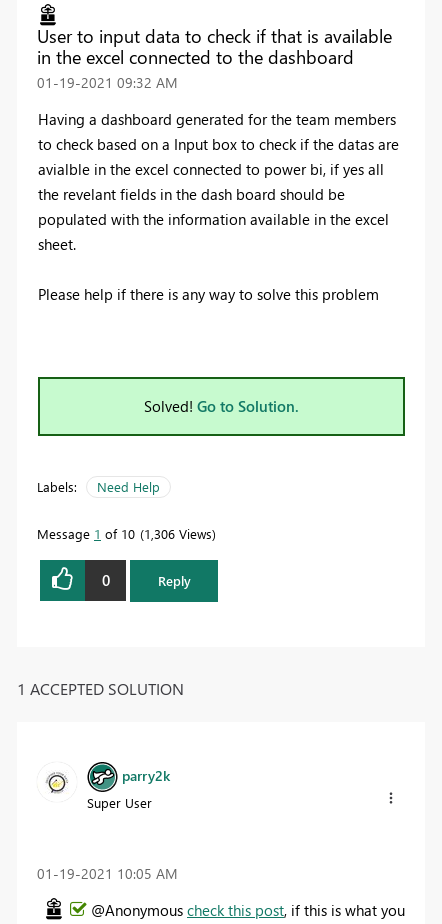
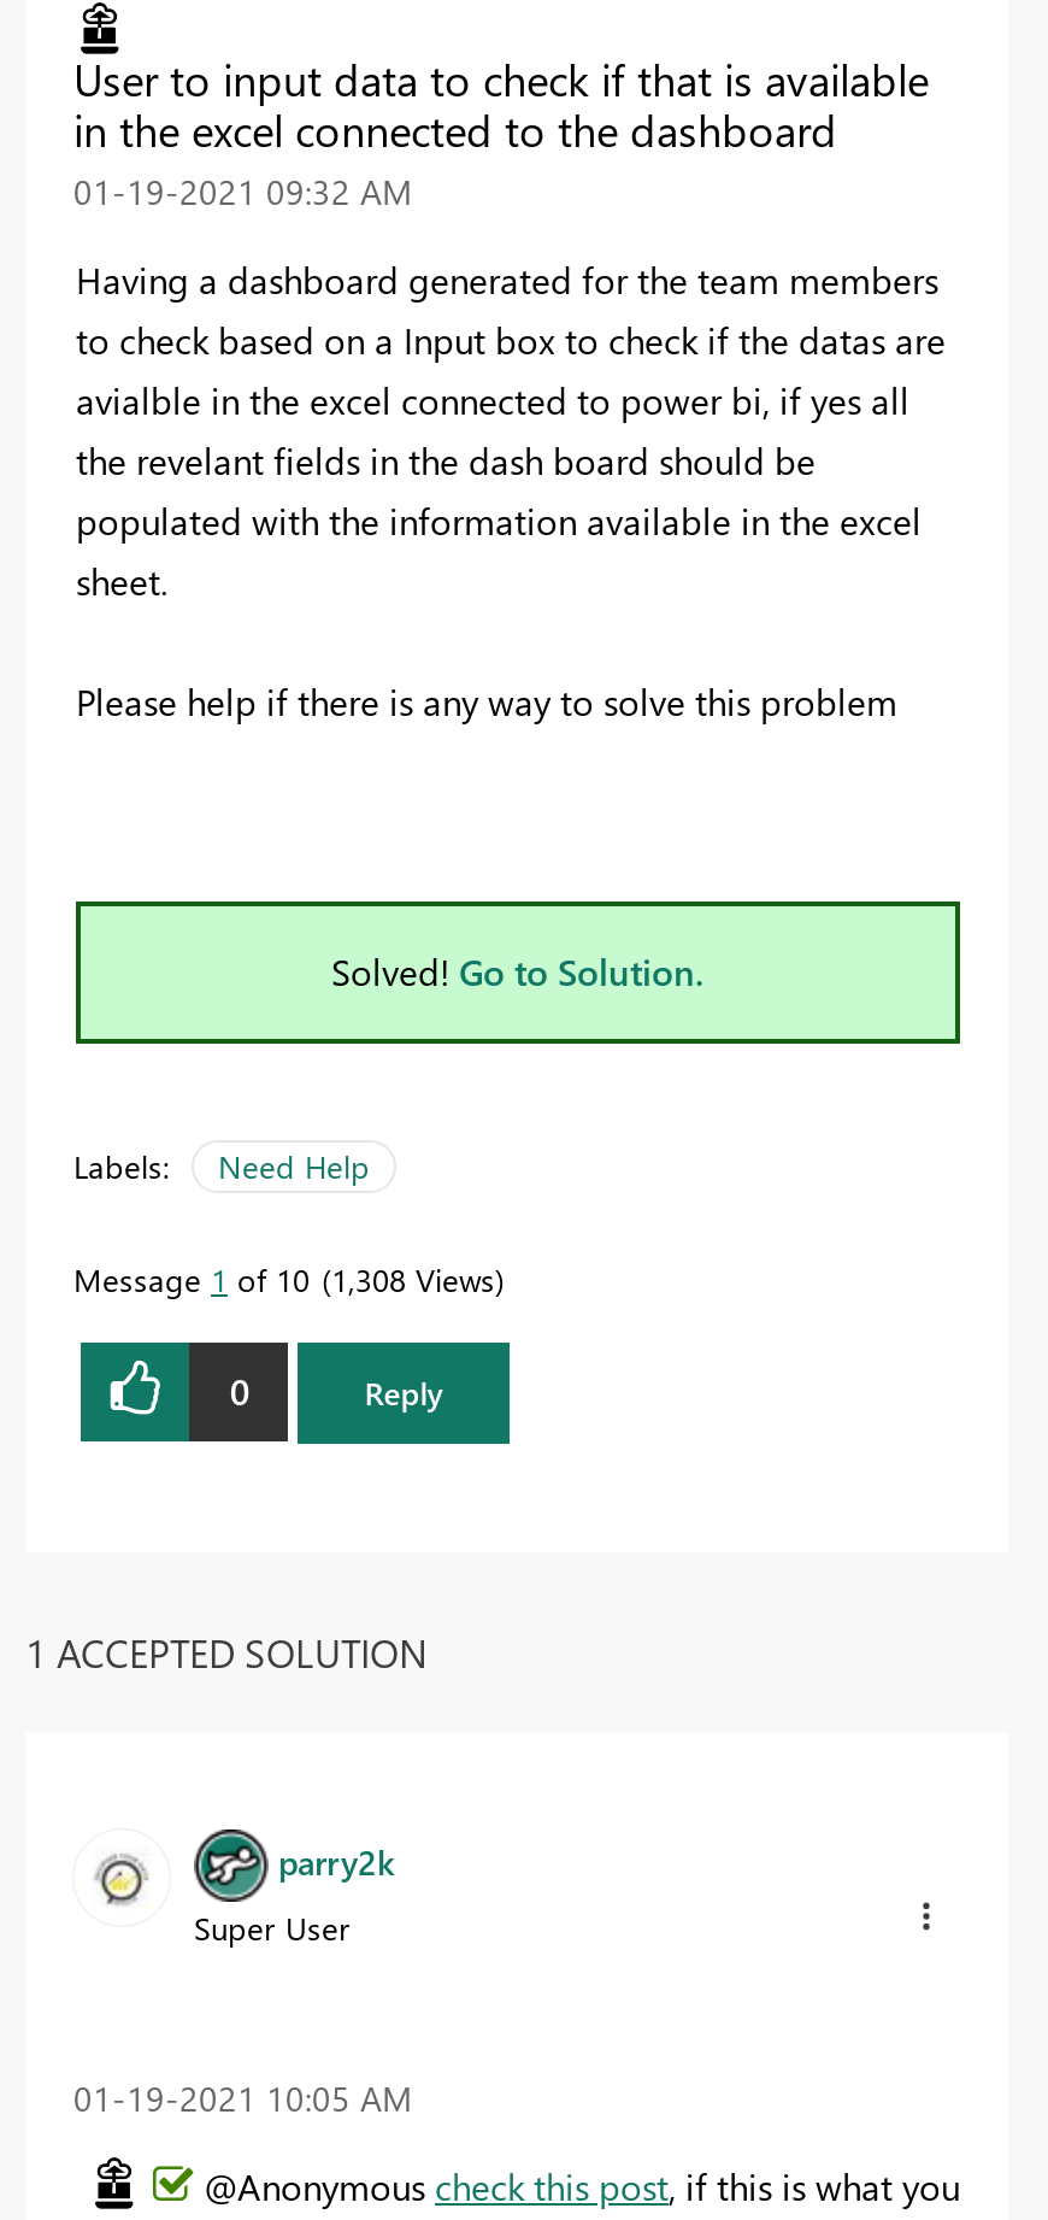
[37,525,212,542] Message 1 of 10 1,306 Views -> [73,1257,495,1298] Message 1 of 10 1,308 Views

